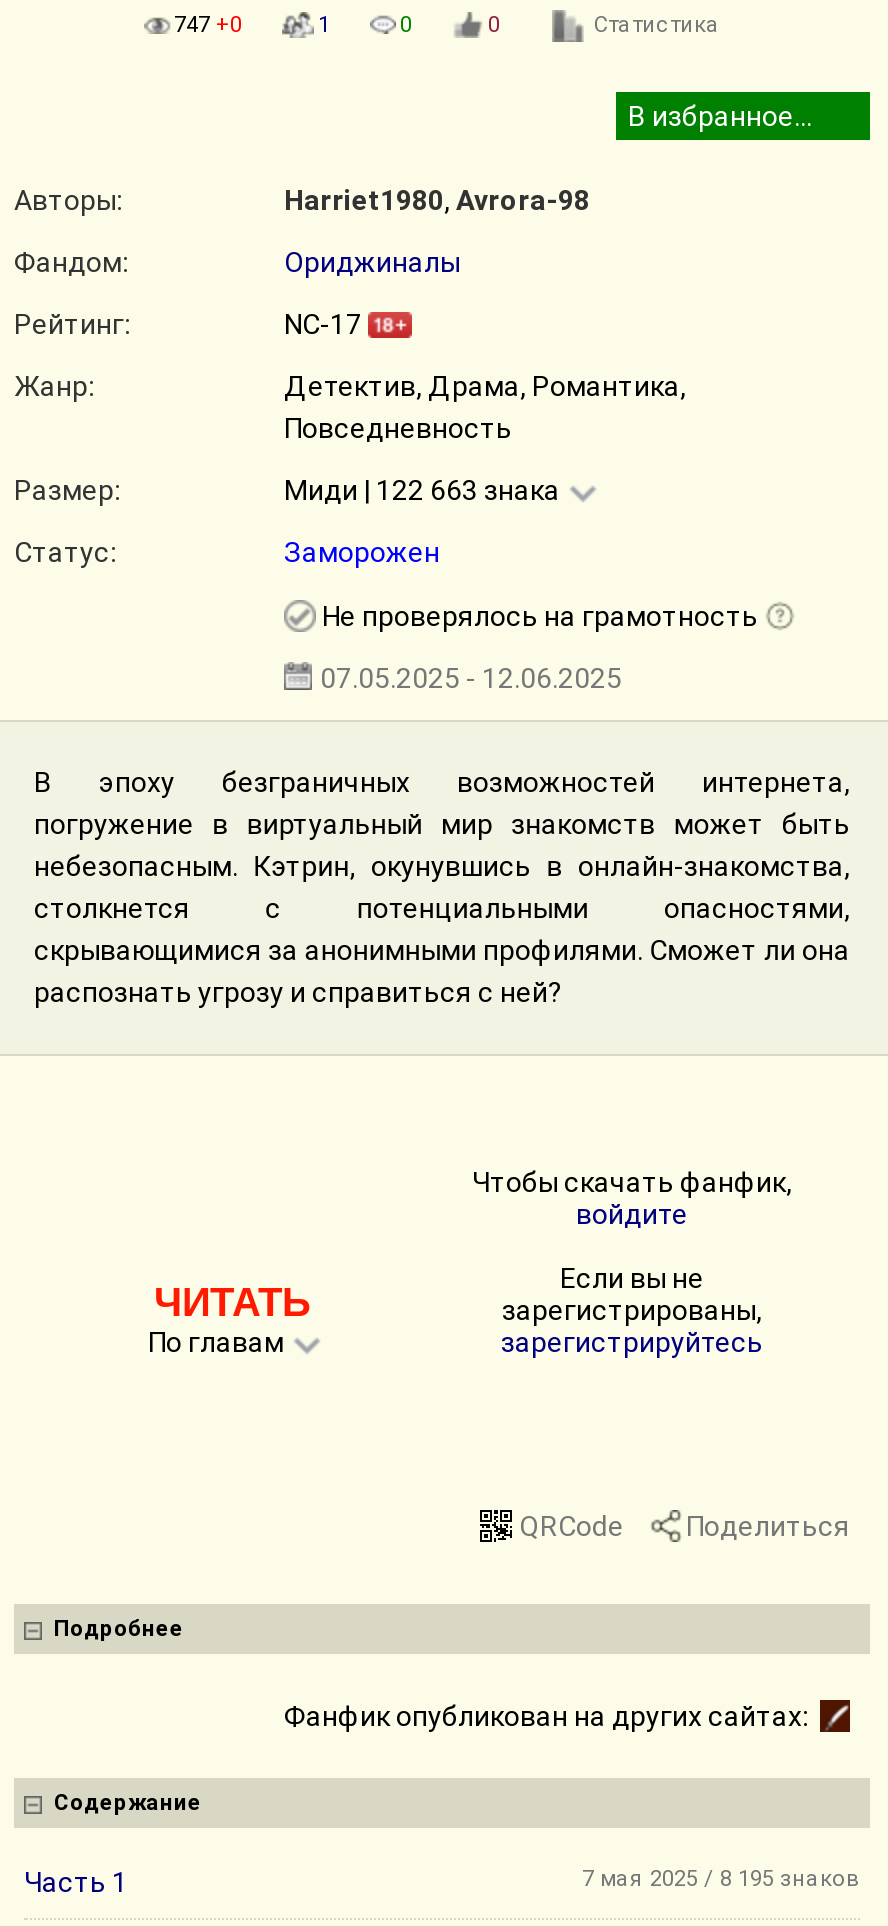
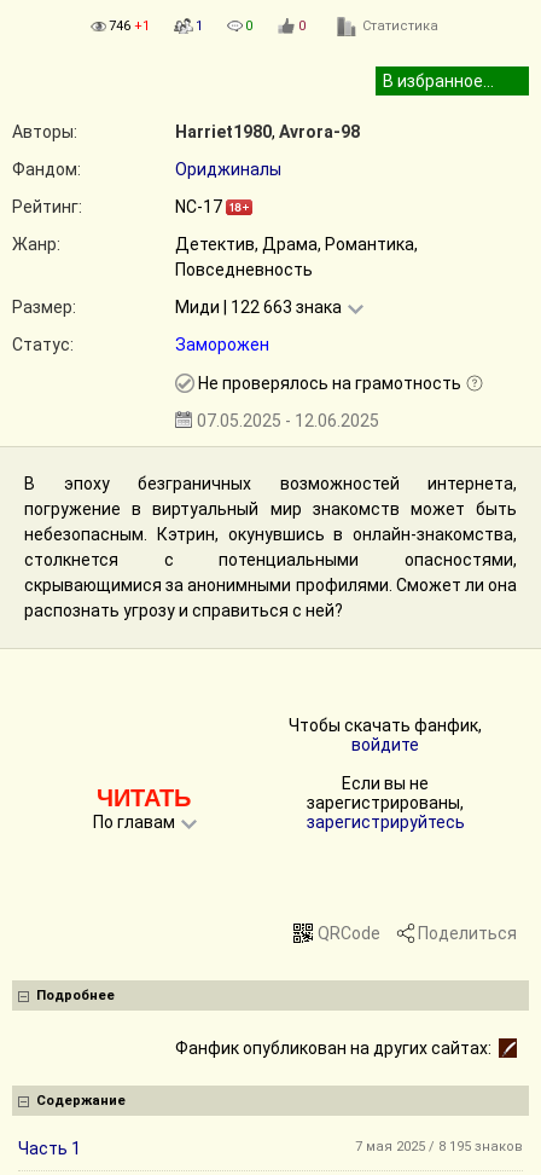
[174,12,242,38] 747 +0 -> [109,18,150,34] 746 +1

